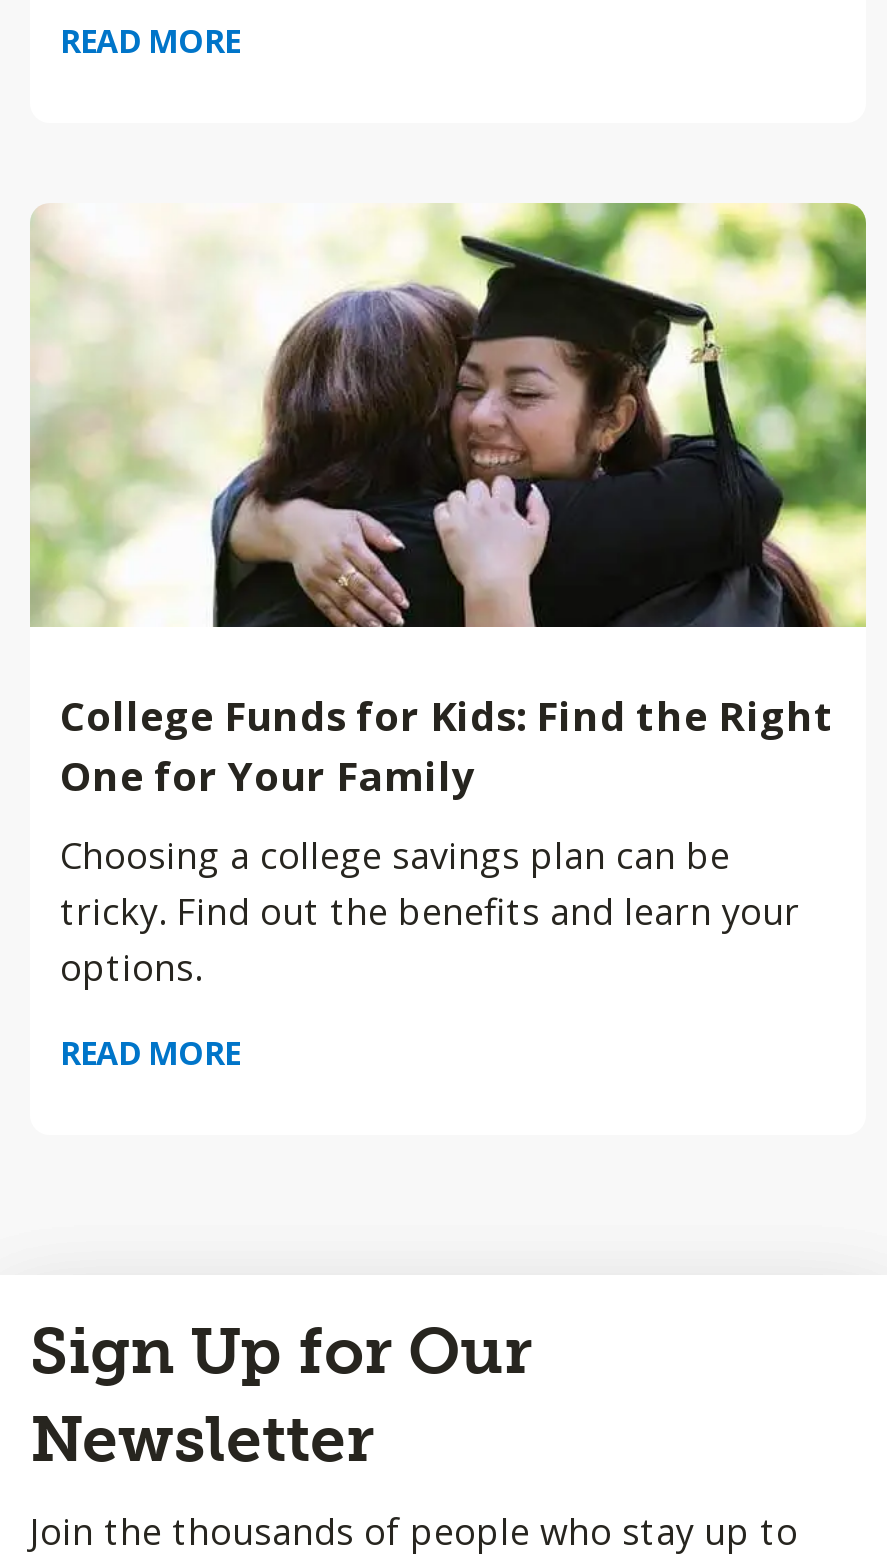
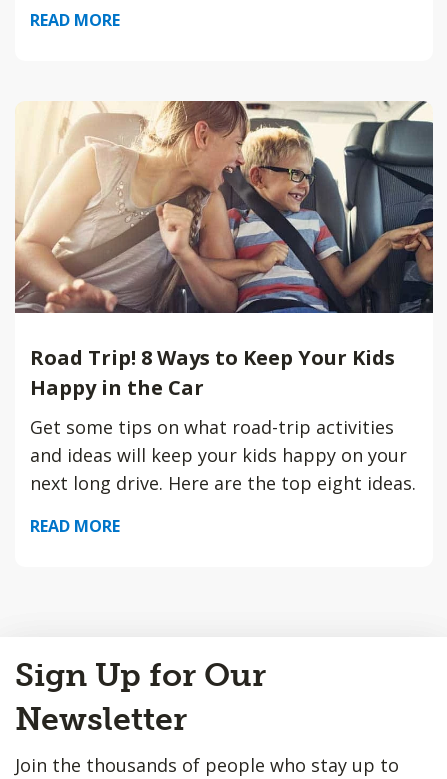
[30,203,868,803] [image] | College Funds for Kids: Find the Right | One for Your Family -> [14,100,434,401] [image] | Road Trip! 8 Ways to Keep Your Kids | Happy in the Car
[60,831,800,991] Choosing a college savings plan can be | tricky. Find out the benefits and learn your | options. -> [30,415,416,495] Get some tips on what road-trip activities | and ideas will keep your kids happy on your | next long drive. Here are the top eight ideas.

